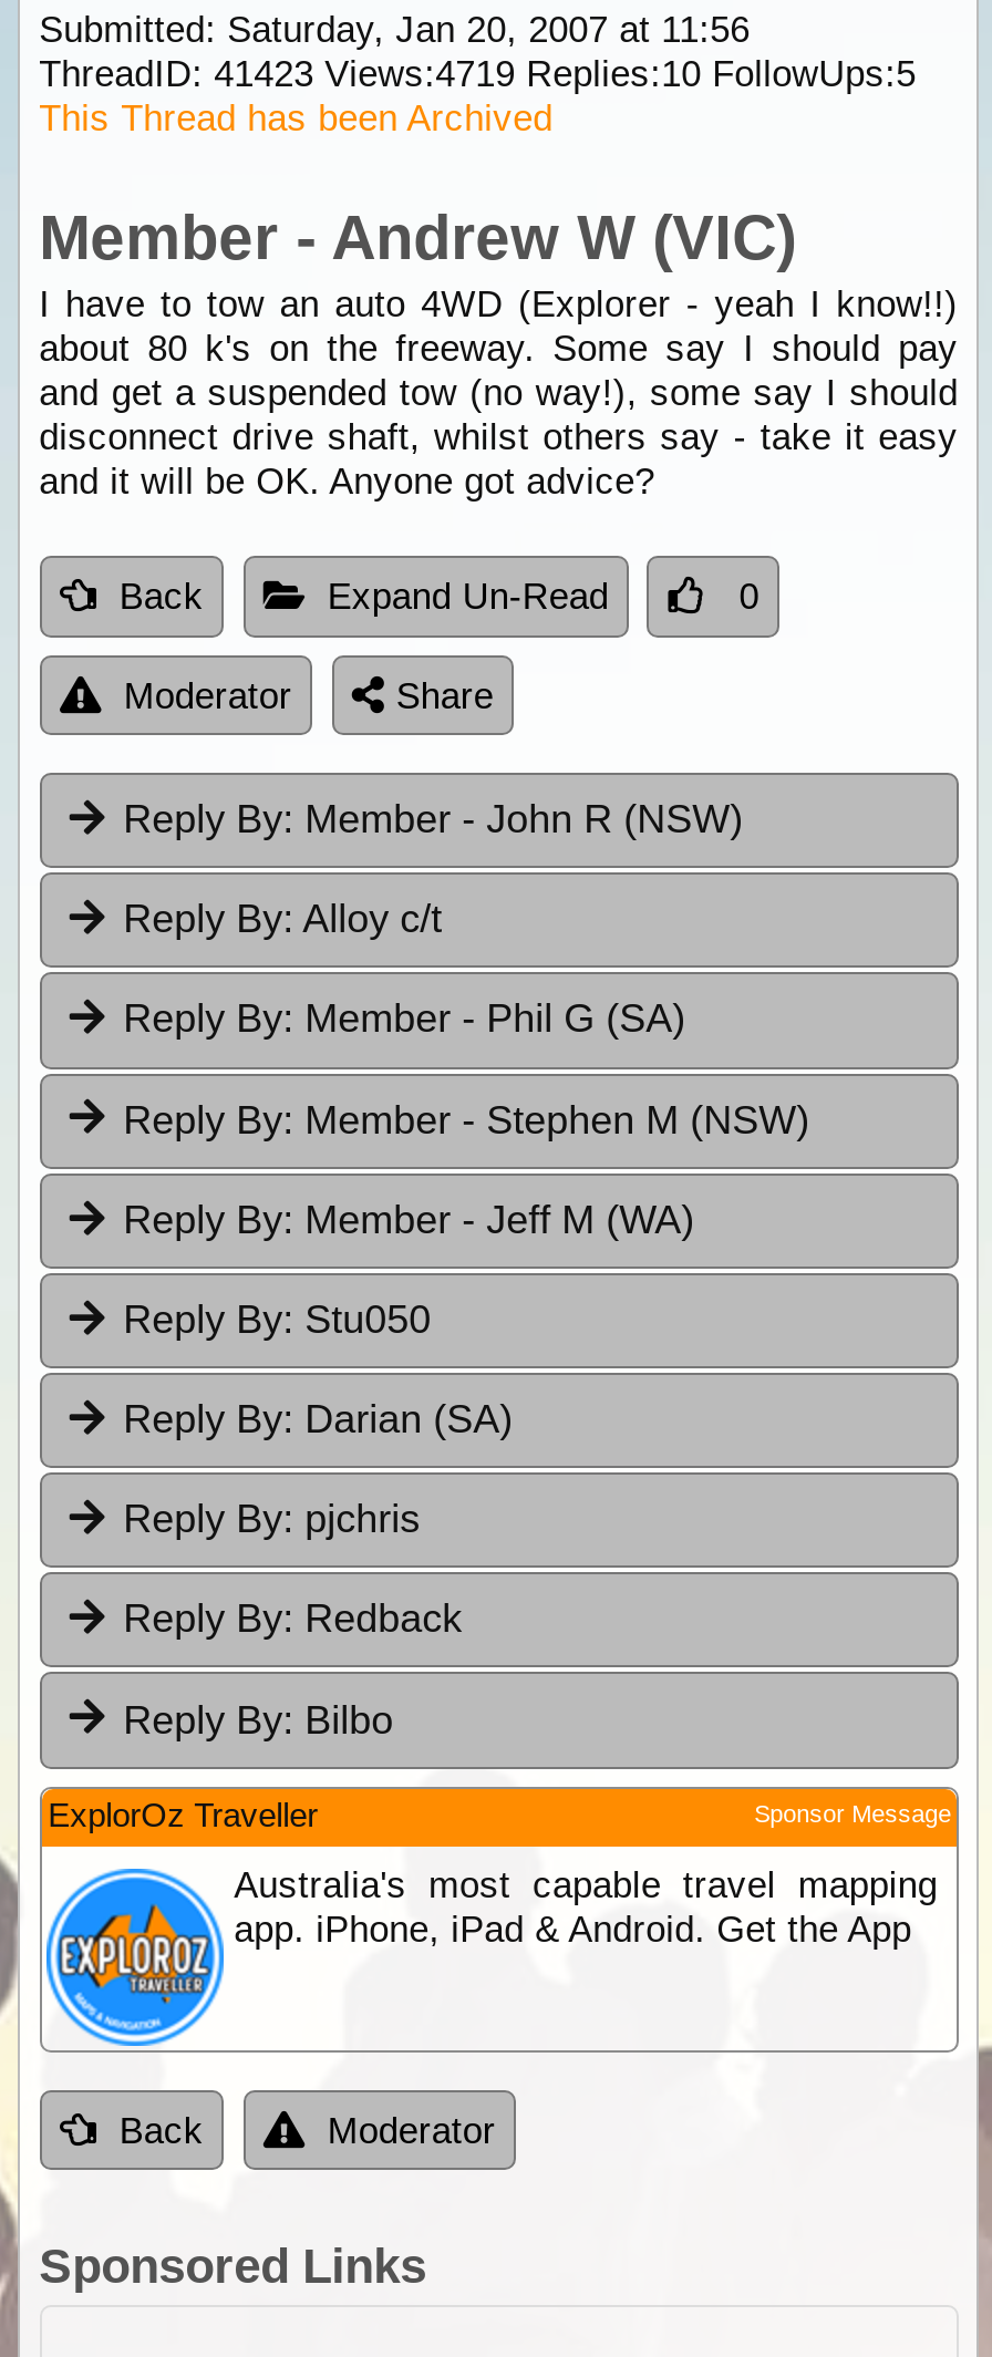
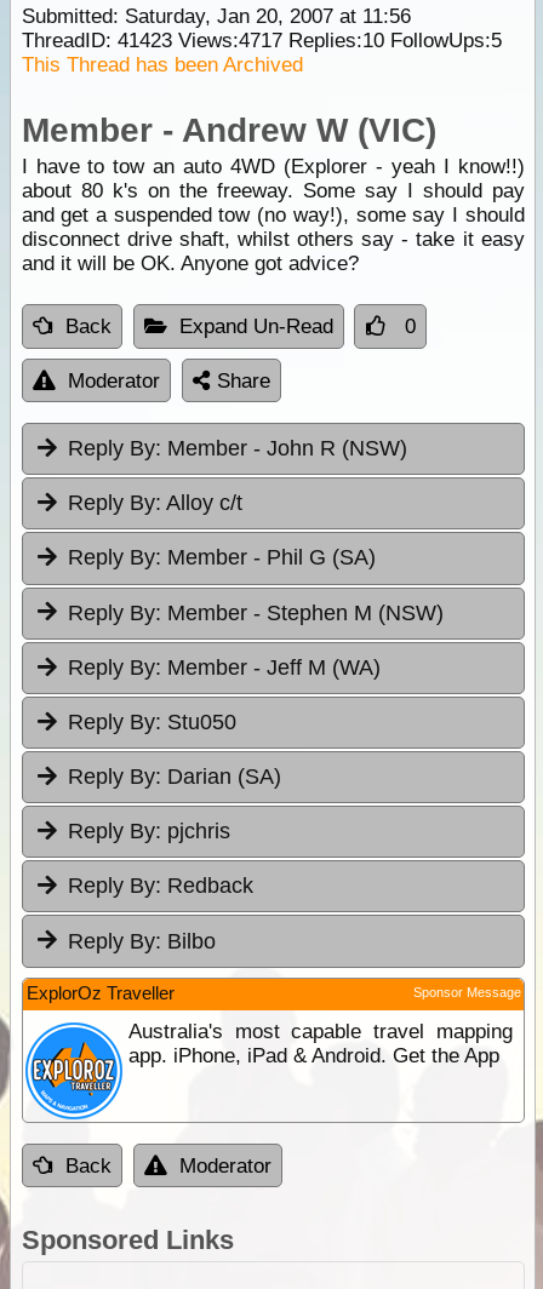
[39,53,916,95] ThreadID: 41423 Views:4719 Replies:10 FollowUps:5 -> [21,29,501,52] ThreadID: 41423 Views:4717 Replies:10 FollowUps:5

